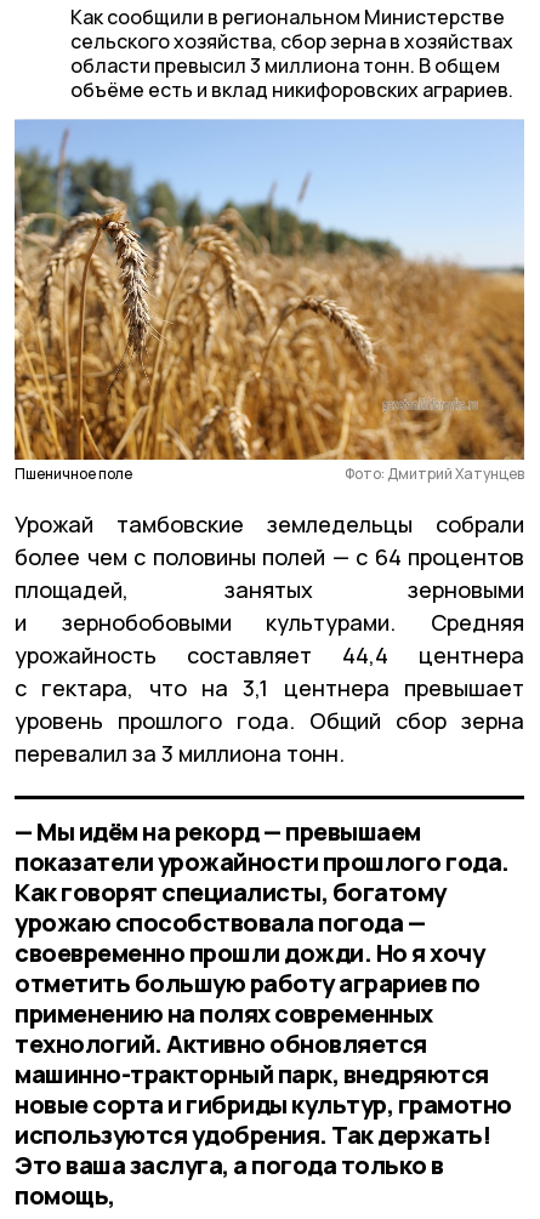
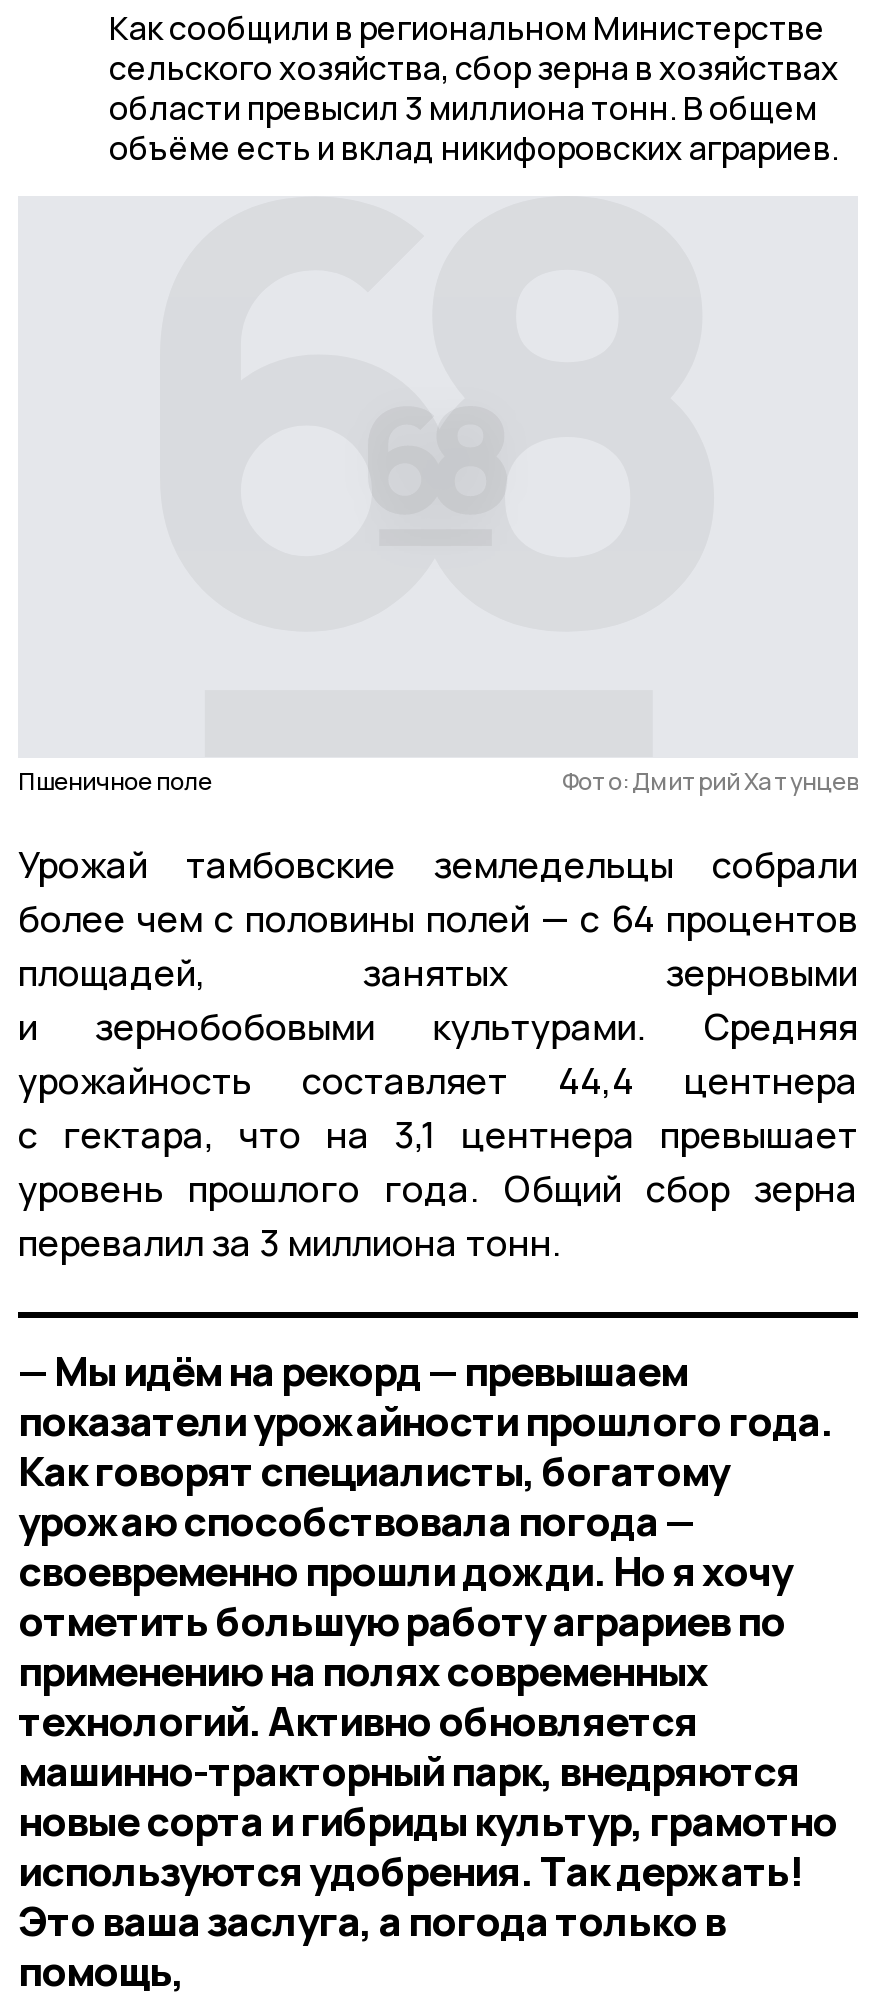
[13,119,525,461] [image] -> none

